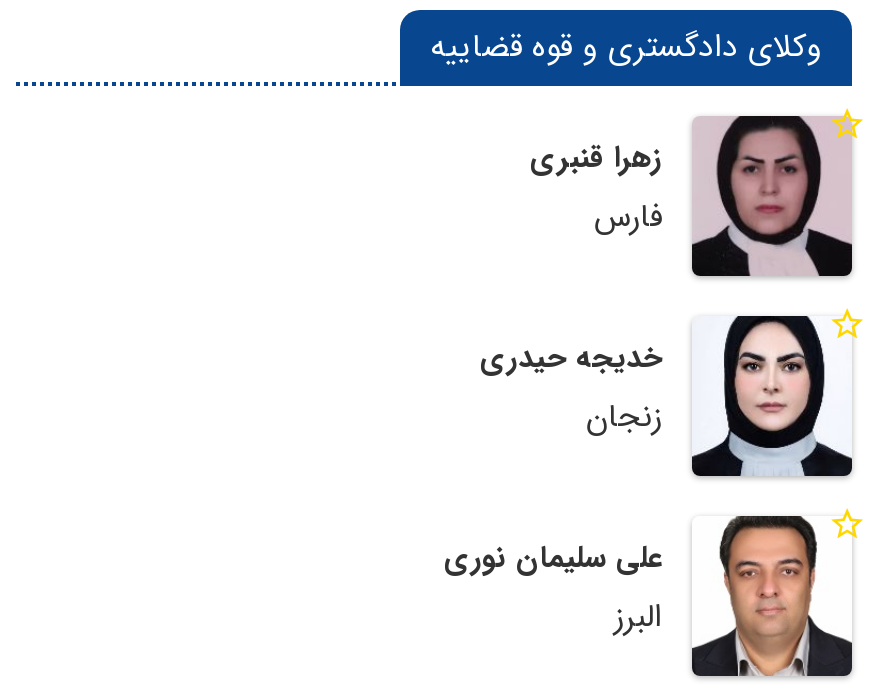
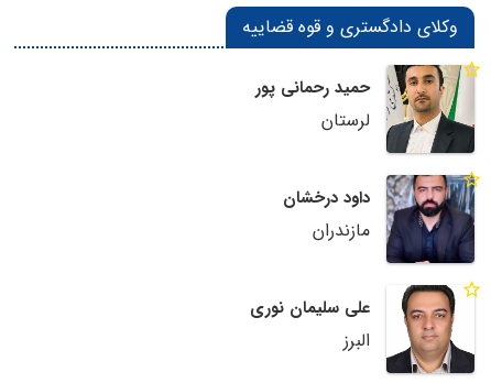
[530,114,852,278] [image] | زهرا قنبری | فارس -> [255,64,476,154] [image] | حمید رحمانی پور | لرستان
[480,314,854,476] [image] | خدیجه حیدری | زنجان -> [283,174,476,264] [image] | داود درخشان | مازندران

